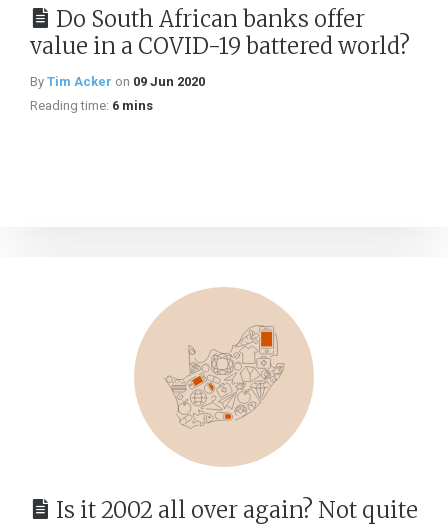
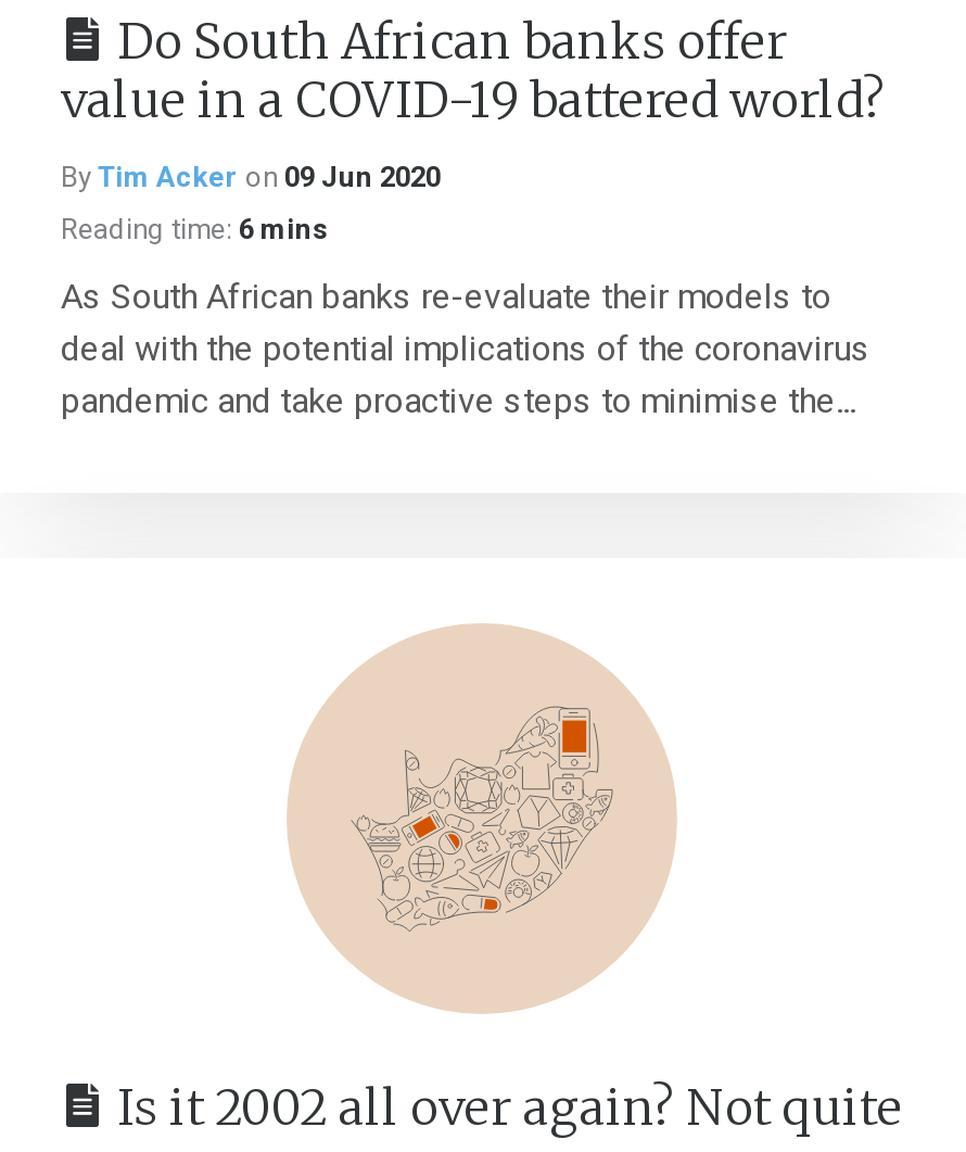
none -> [61,276,870,421] As South African banks re-evaluate their models to | deal with the potential implications of the coronavirus | pandemic and take proactive steps to minimise the...

